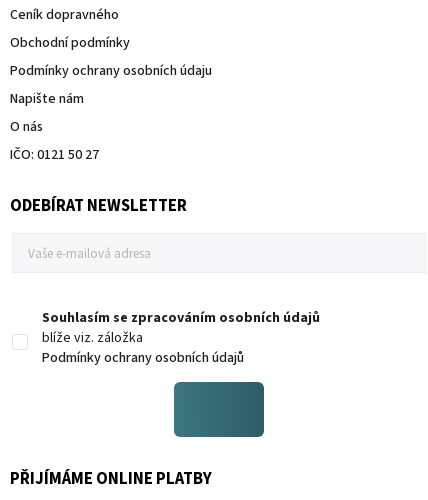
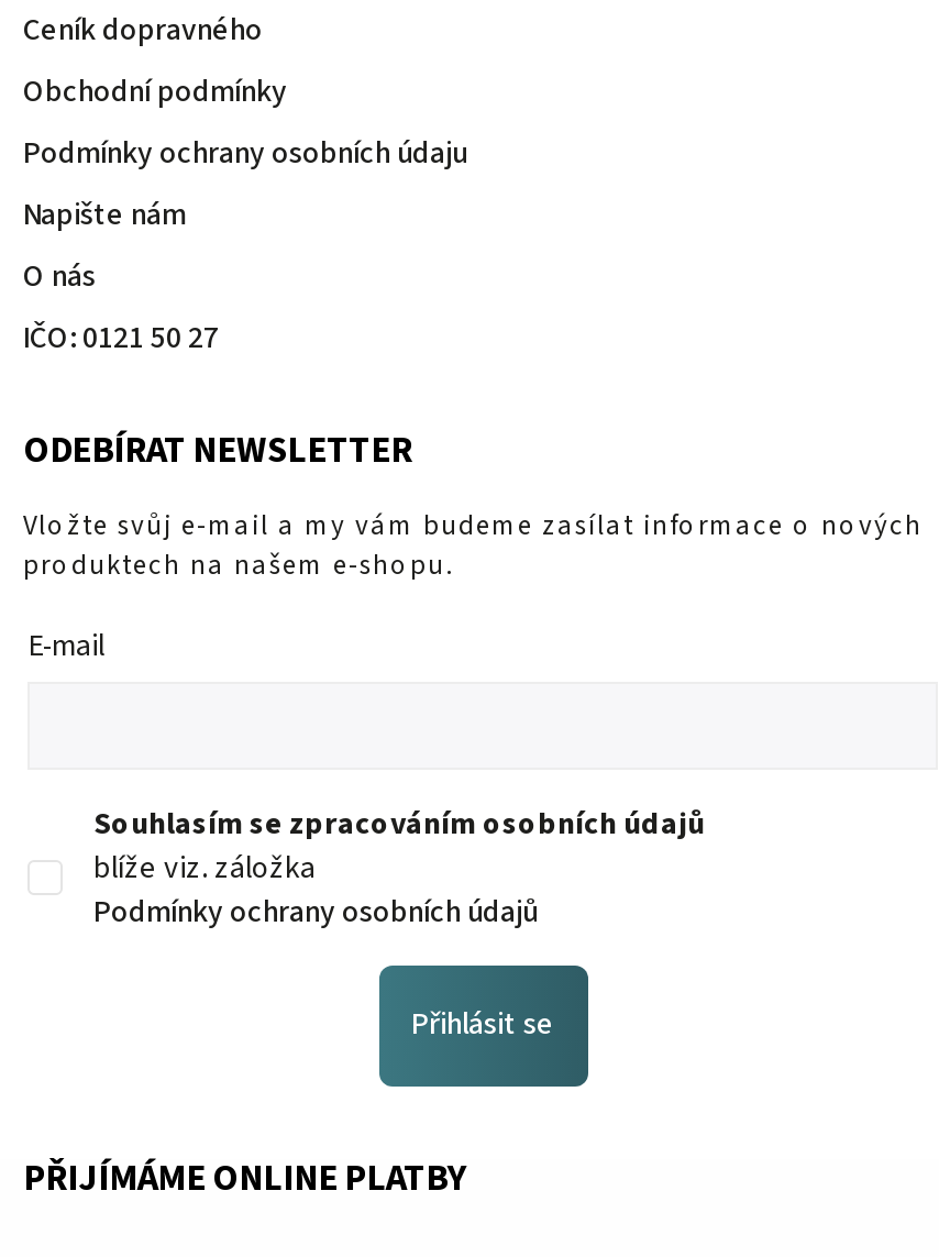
none -> [23,506,923,668] Vložte svůj e-mail a my vám budeme zasílat informace o nových | produktech na našem e-shopu. | E-mail
none -> [411,1004,554,1048] Přihlásit se

